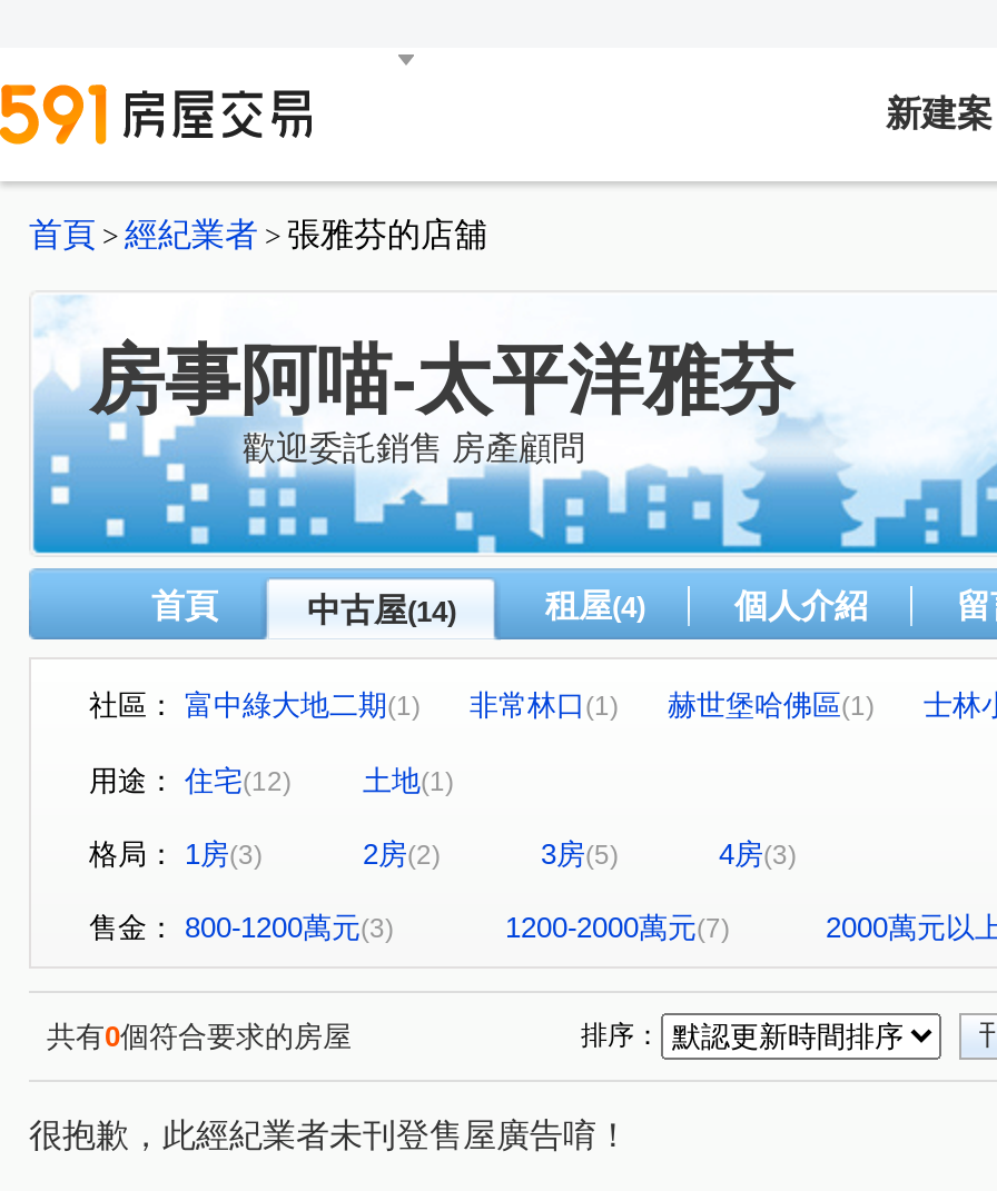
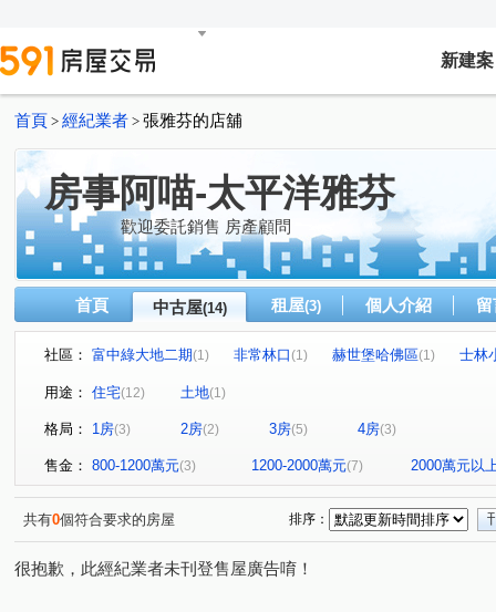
[545,586,645,624] 租屋(4) -> [271,295,321,314] 租屋(3)

